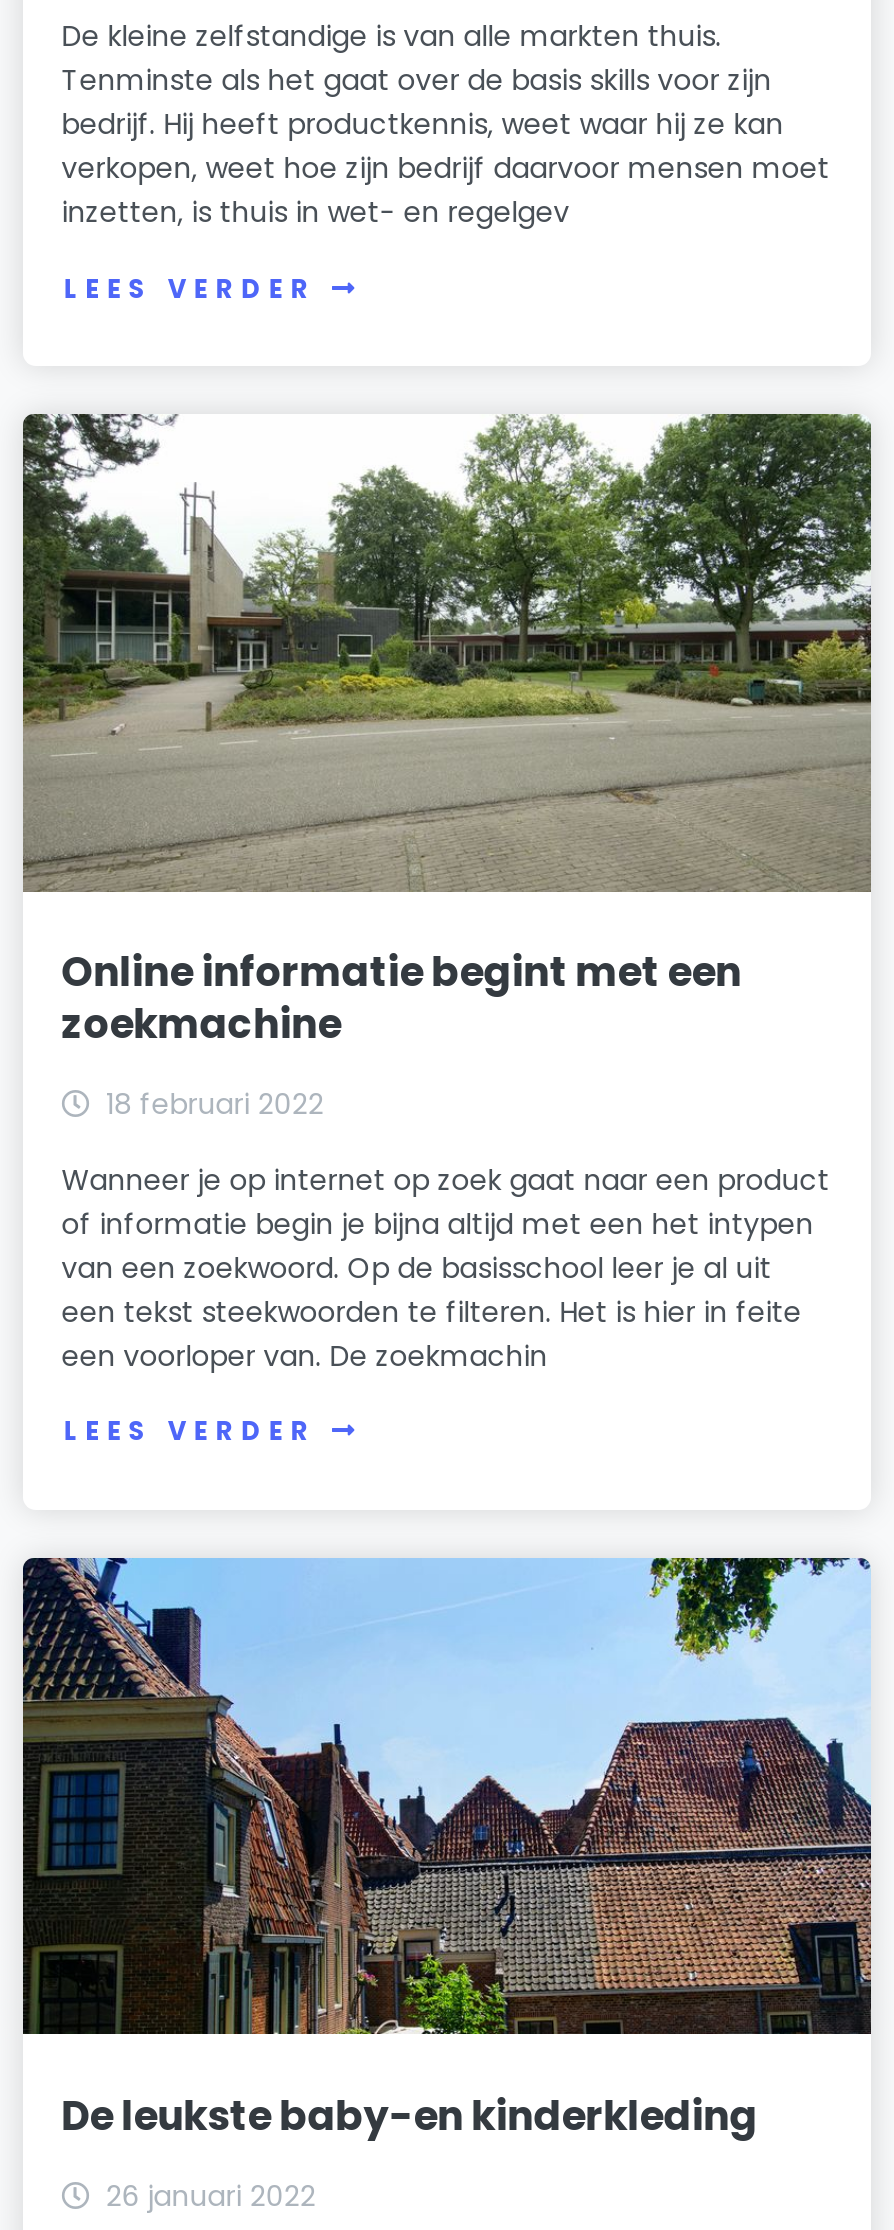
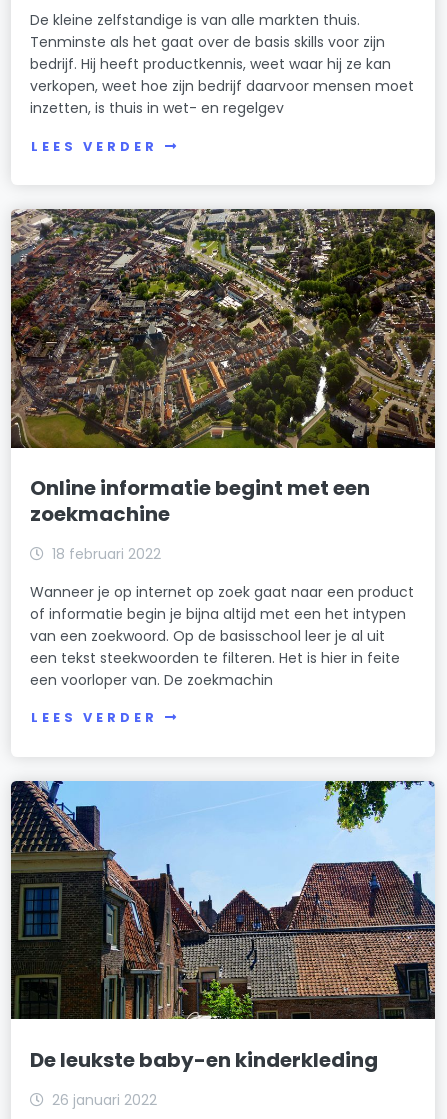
[21,412,873,894] [image] -> [11,208,436,449] [image]

